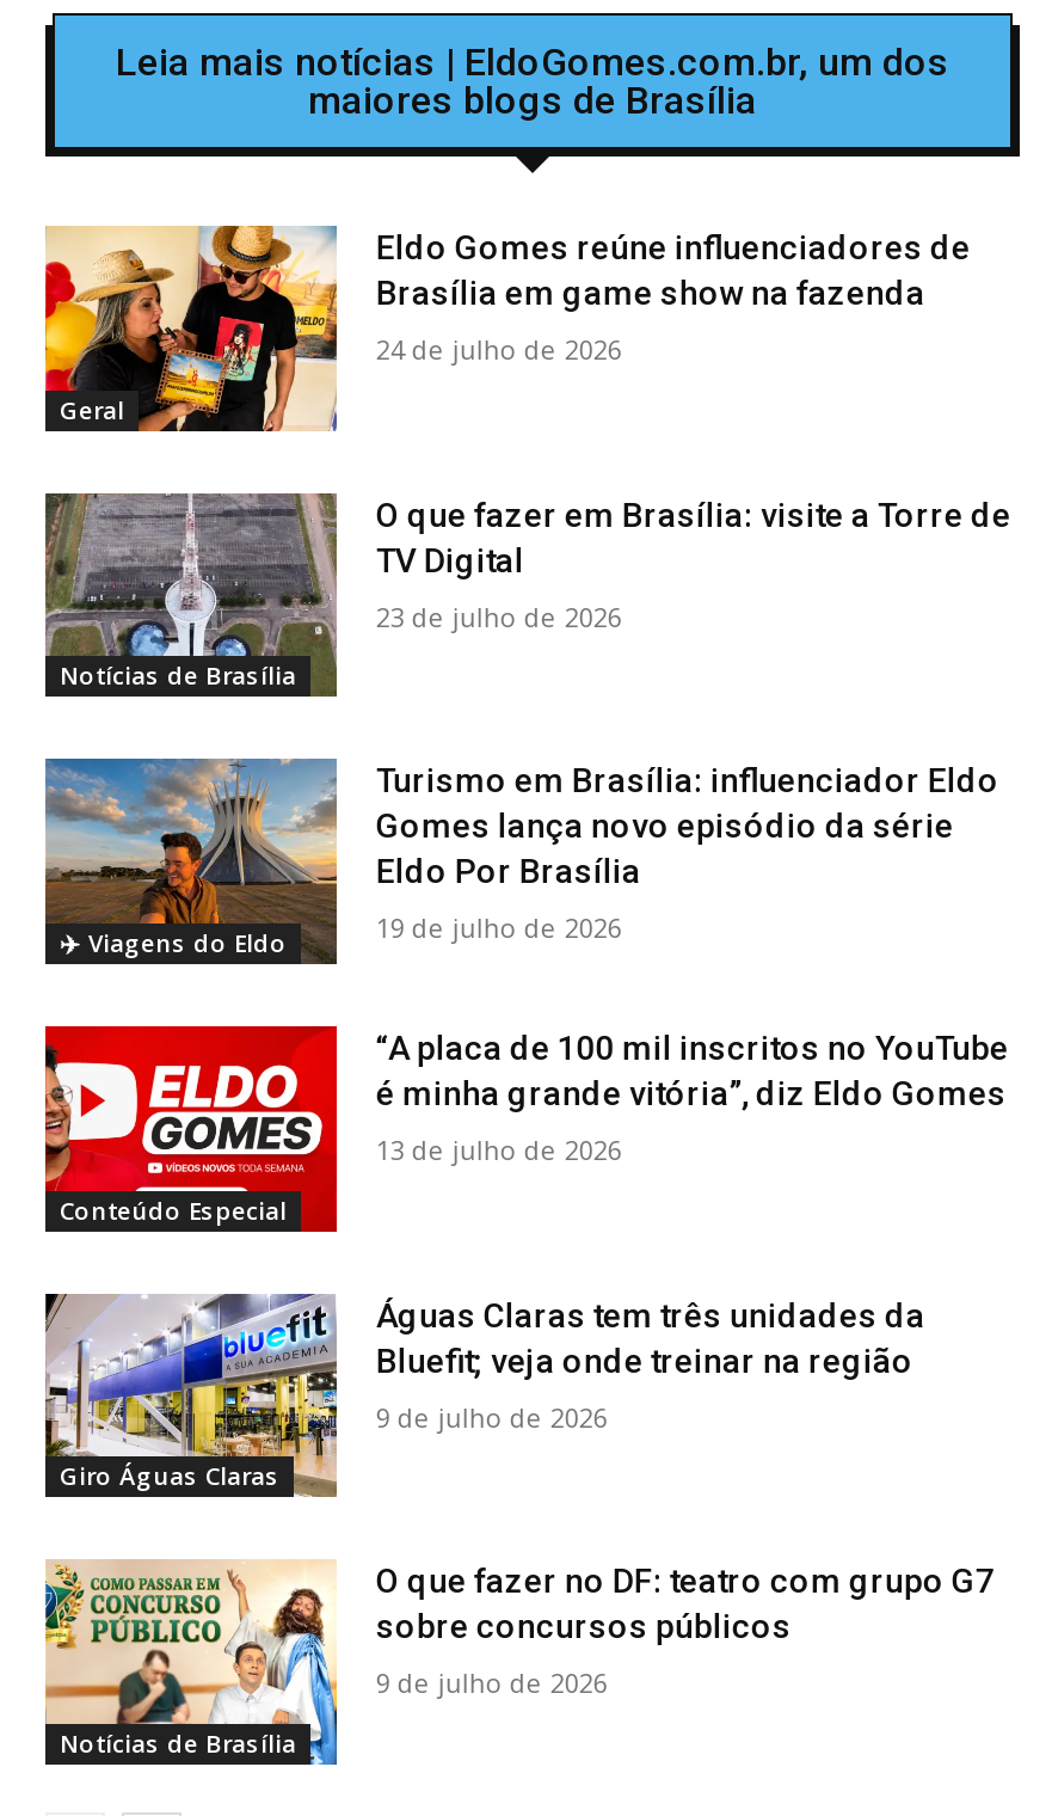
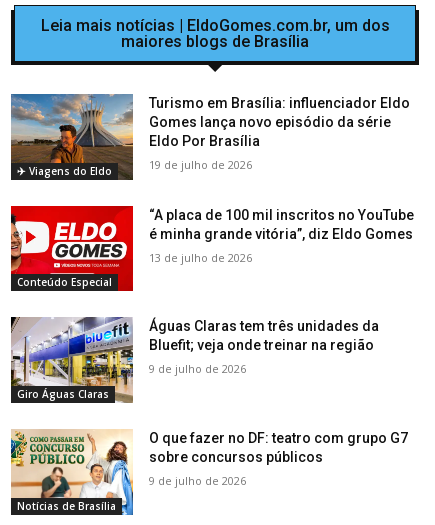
[43,223,339,434] [image] | Geral -> none
[376,228,971,367] Eldo Gomes reúne influenciadores de | Brasília em game show na fazenda | 24 de julho de 2026 -> none
[43,491,339,697] [image] | Notícias de Brasília -> none
[376,495,1011,634] O que fazer em Brasília: visite a Torre de | TV Digital | 23 de julho de 2026 -> none

